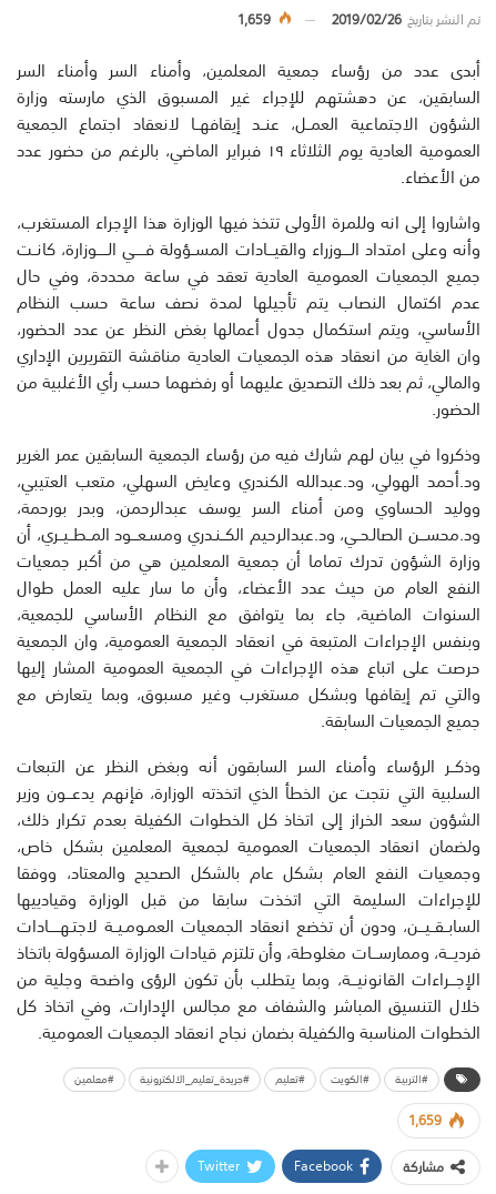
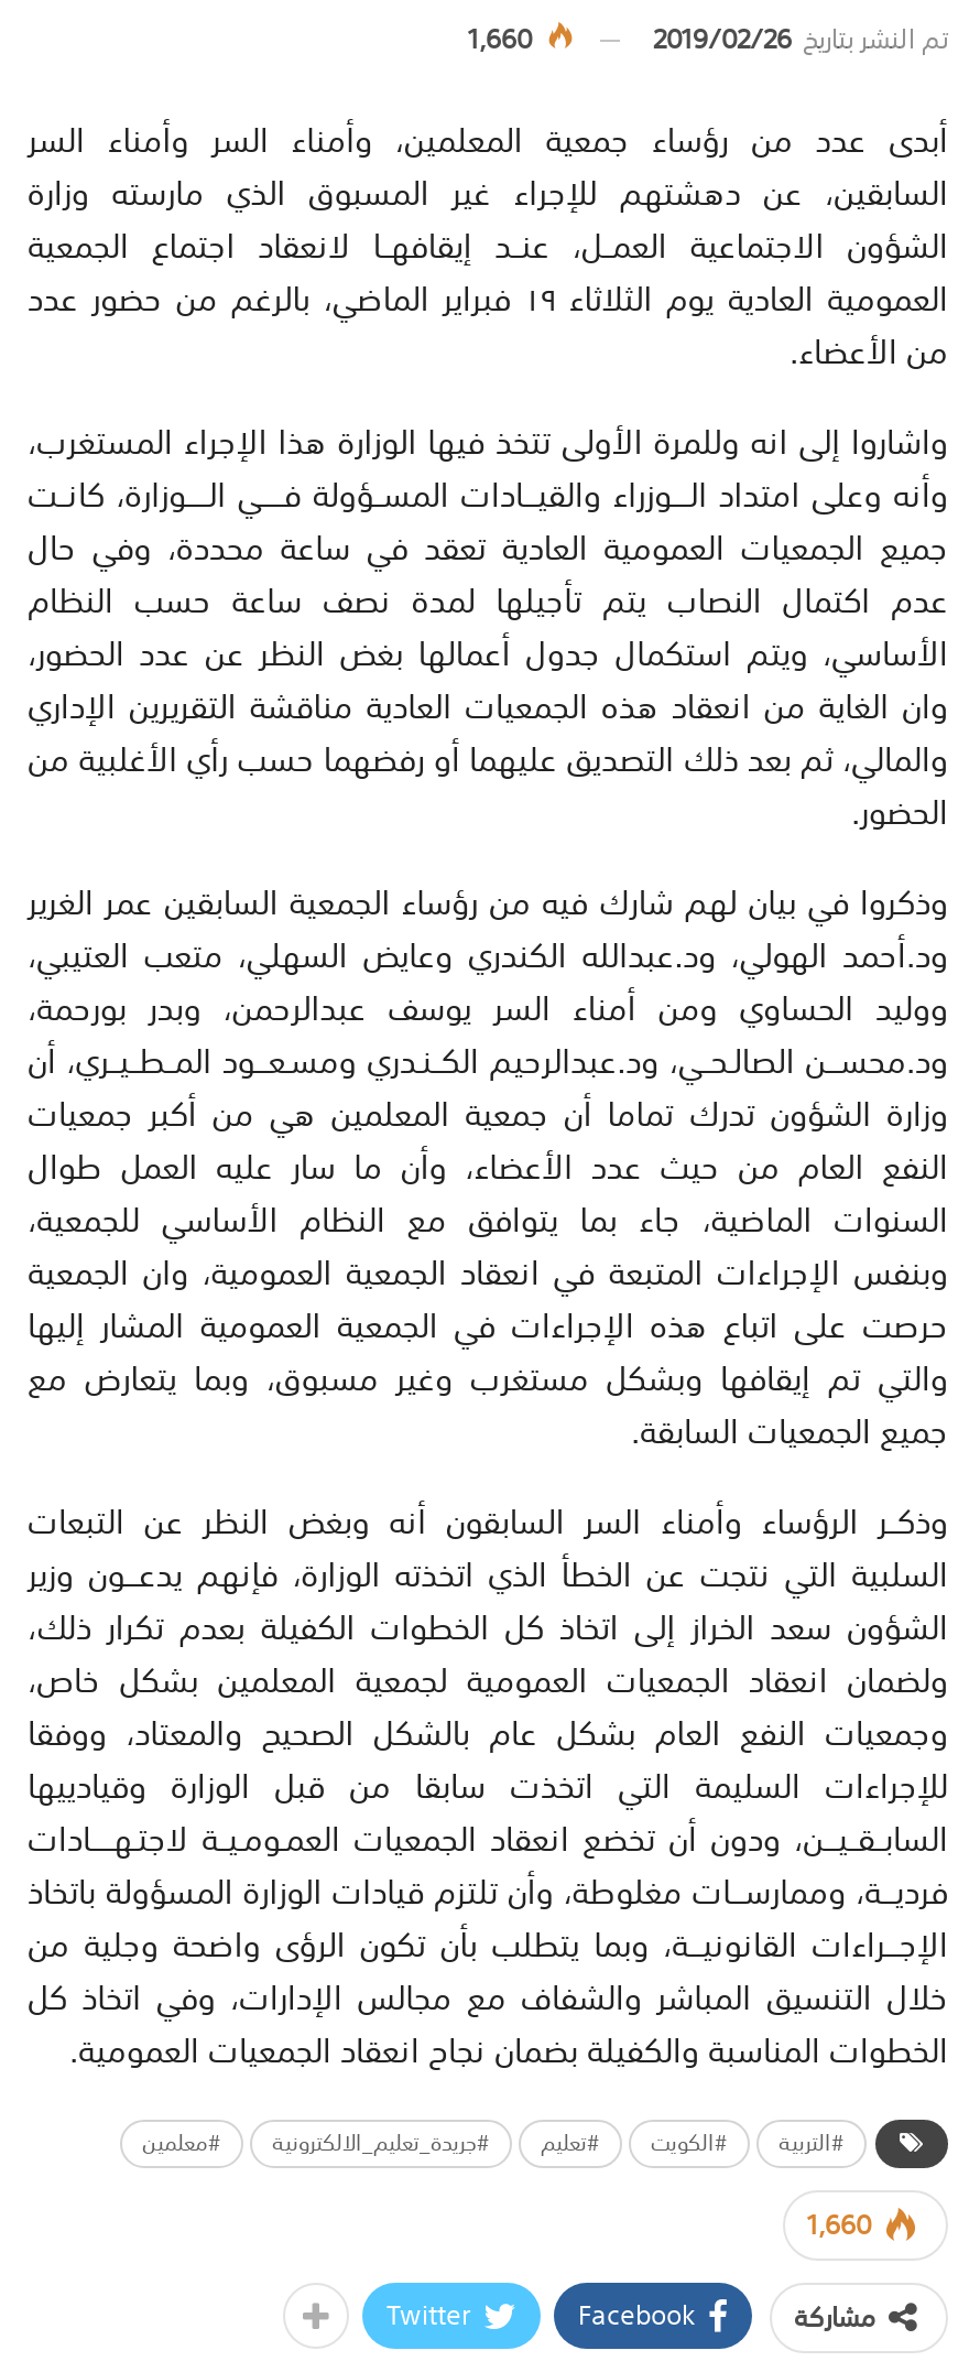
[239,5,271,34] 1,659 -> [468,10,532,67] 1,660
[409,1106,442,1135] 1,659 -> [807,2196,871,2253] 1,660

